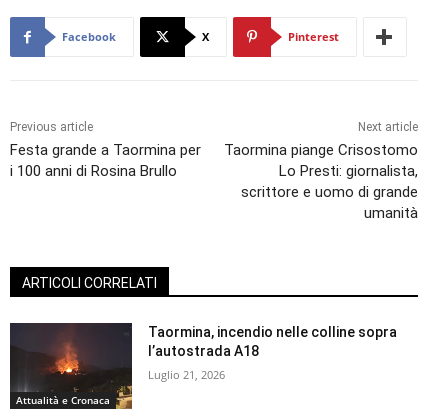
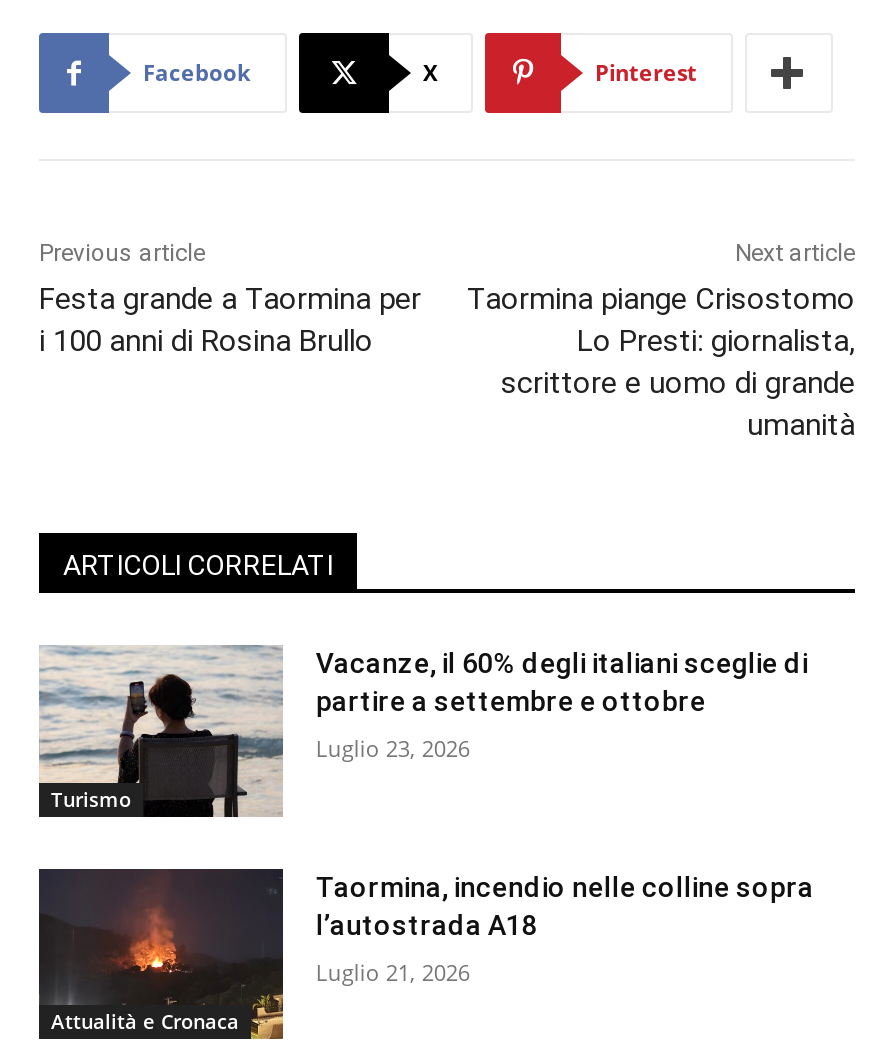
none -> [39,645,283,819] [image] | Turismo
none -> [316,647,808,763] Vacanze, il 60% degli italiani sceglie di | partire a settembre e ottobre | Luglio 23, 2026

